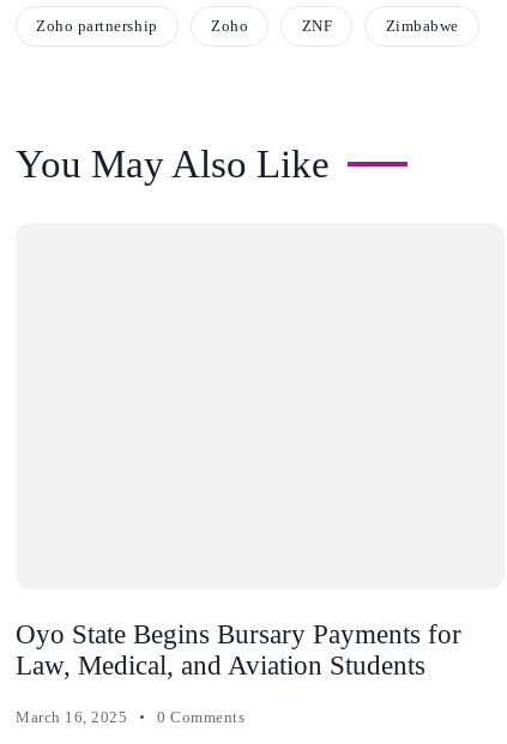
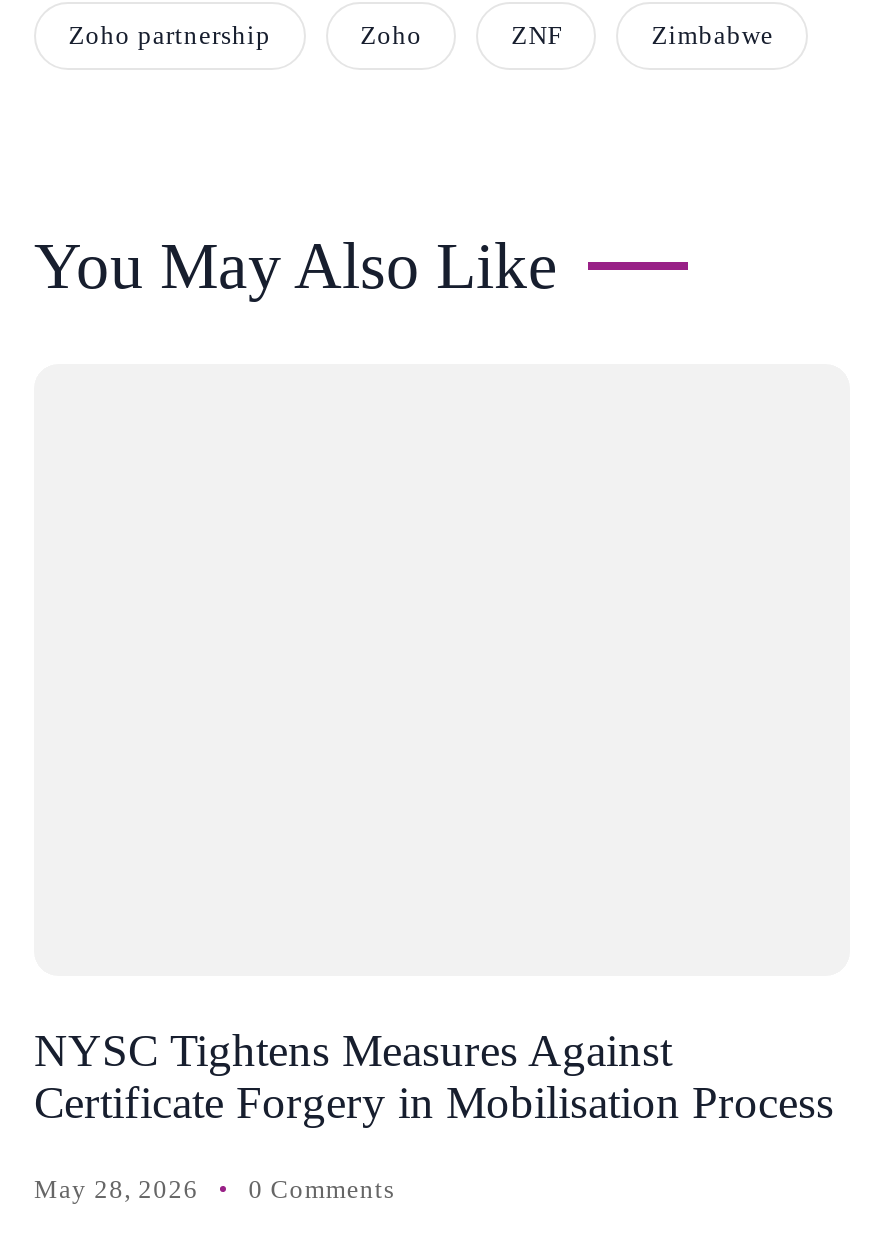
[16,619,461,680] Oyo State Begins Bursary Payments for | Law, Medical, and Aviation Students -> [34,1025,834,1127] NYSC Tightens Measures Against | Certificate Forgery in Mobilisation Process
[16,707,245,725] March 16, 2025 0 Comments -> [34,1173,395,1203] May 28, 2026 0 Comments

